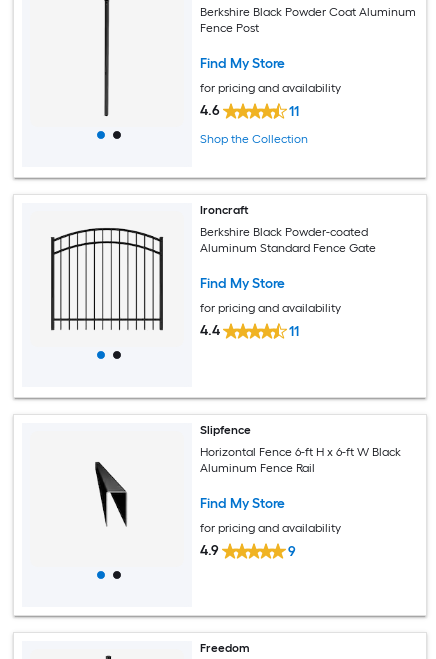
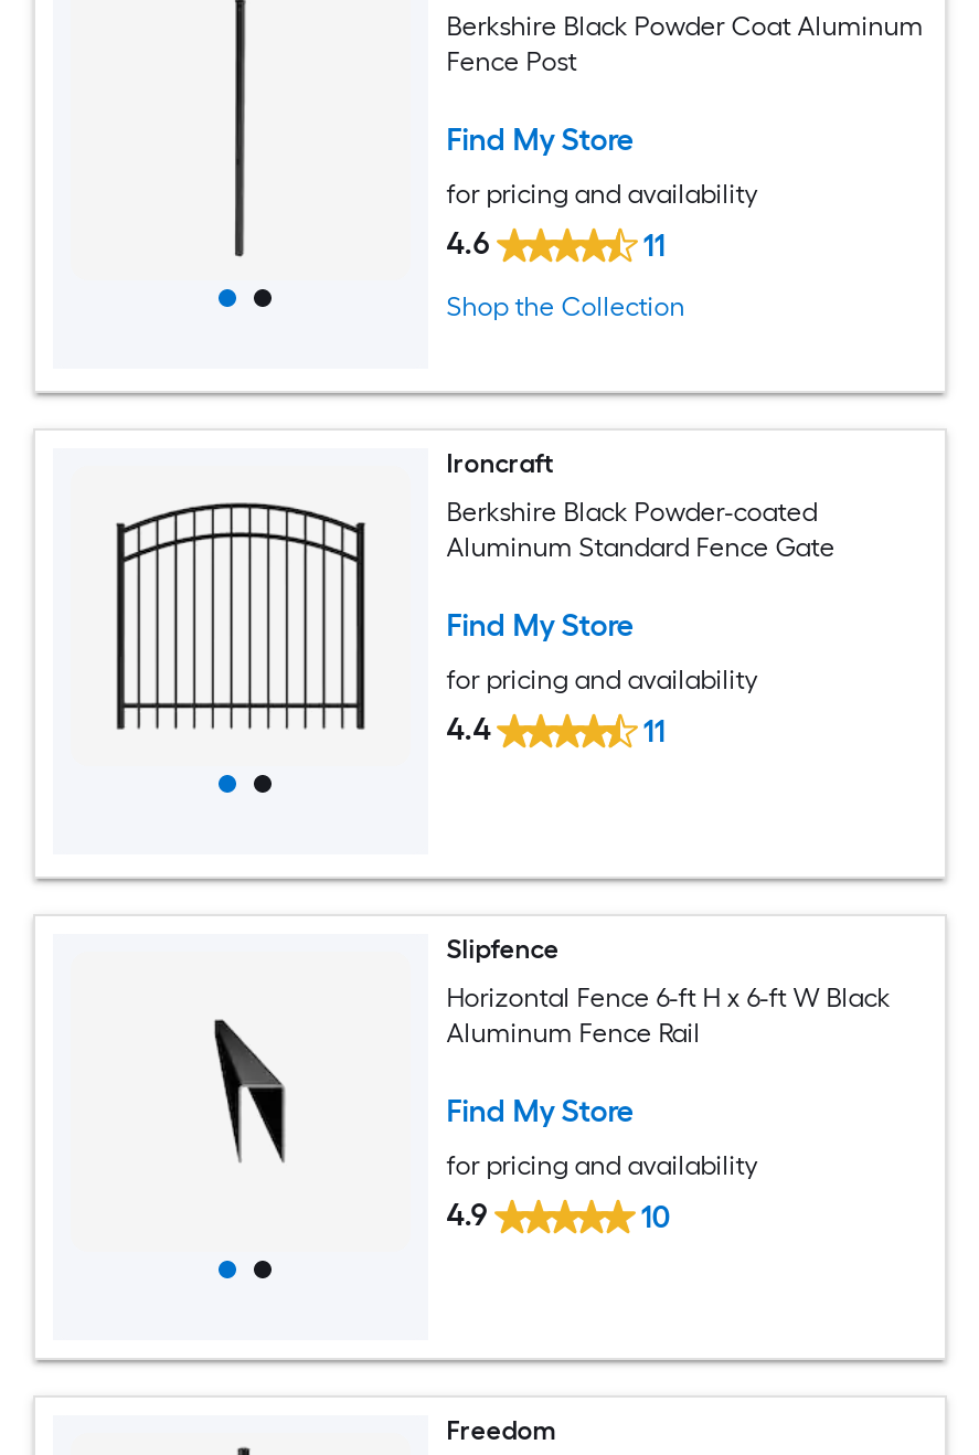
[288,543,296,560] 9 -> [641,1199,669,1237] 10

